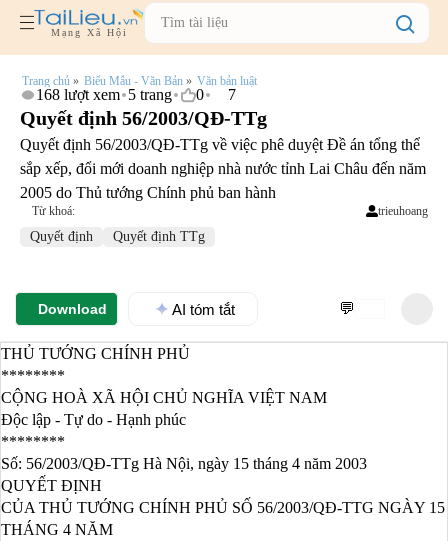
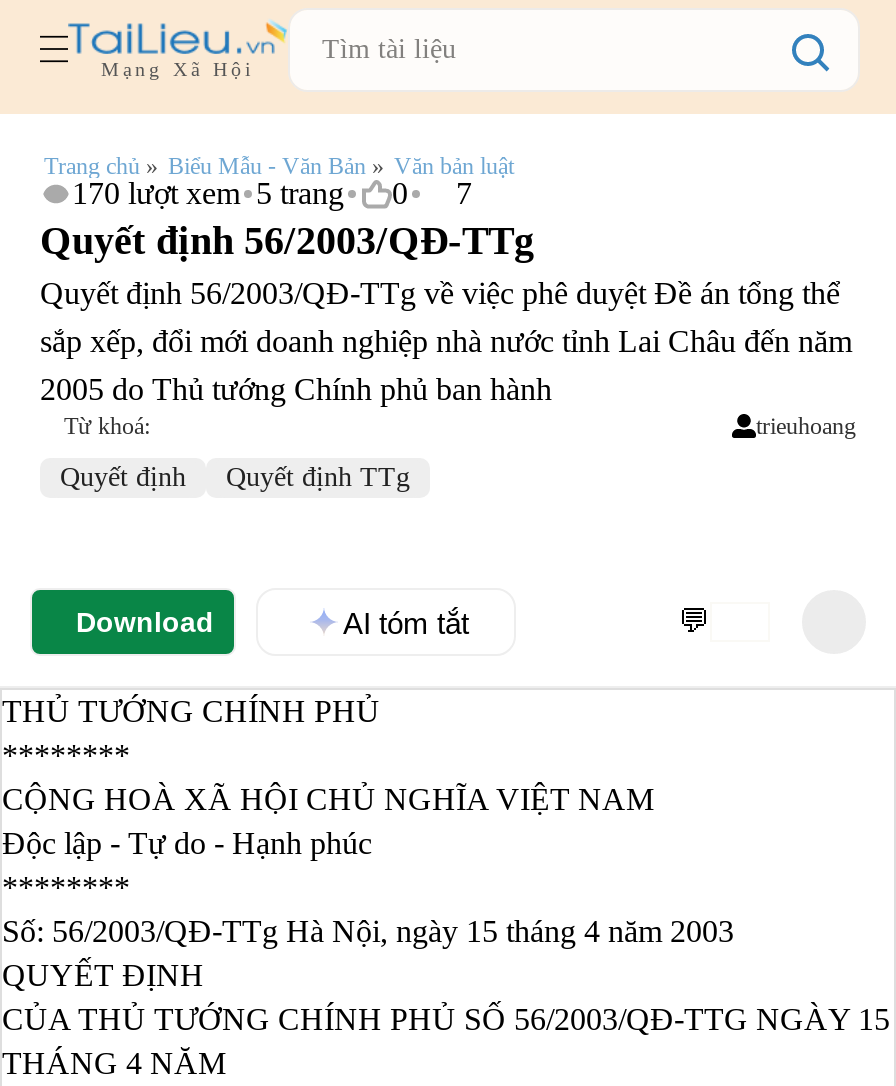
[36,86,172,103] 168 lượt xem 5 trang -> [72,176,344,210] 170 lượt xem 5 trang

